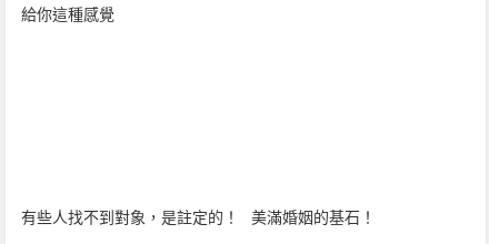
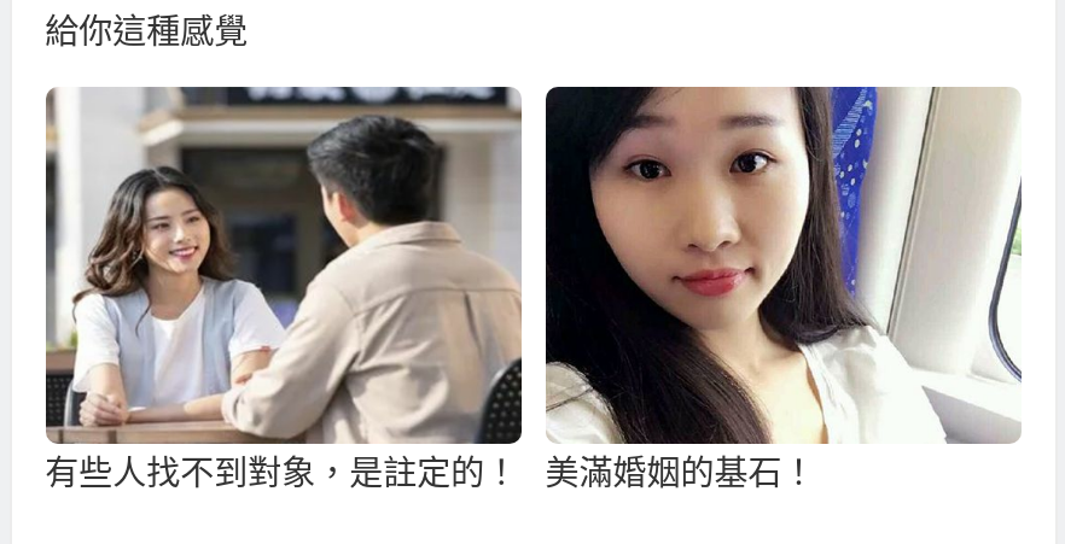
none -> [43,84,524,446] [image]
none -> [543,84,1024,446] [image]

